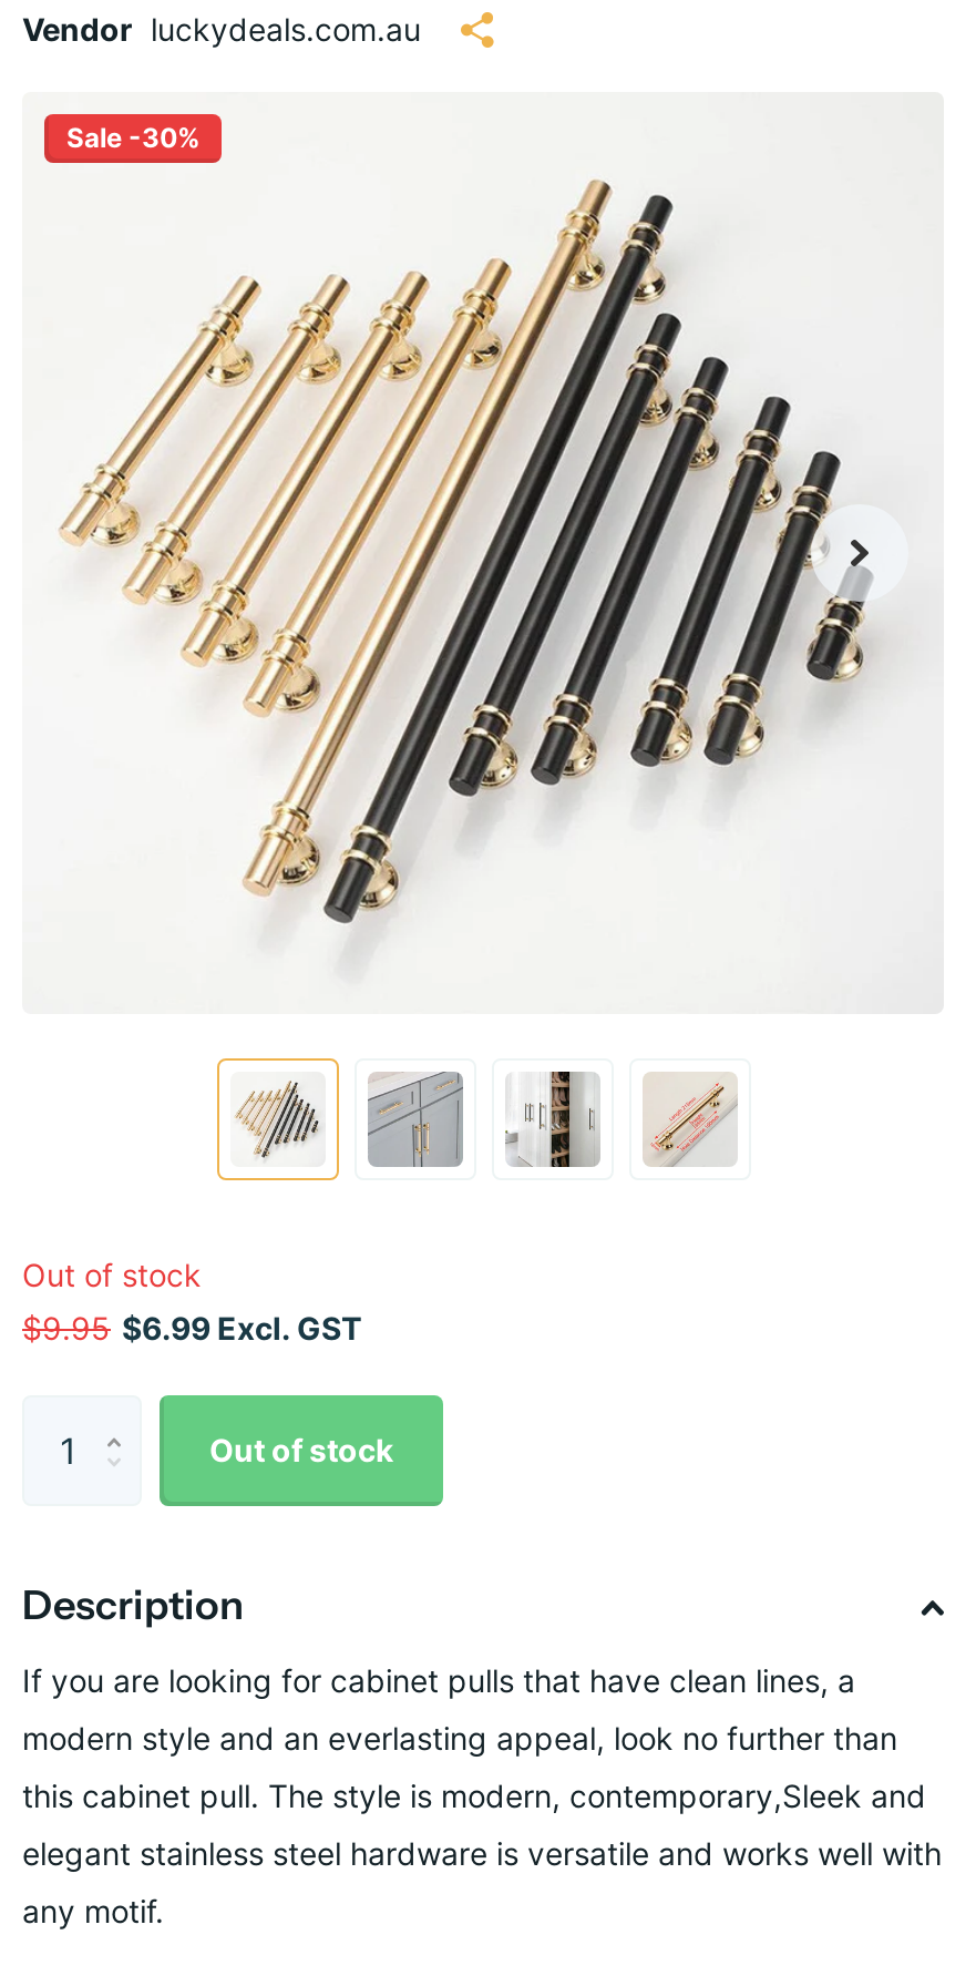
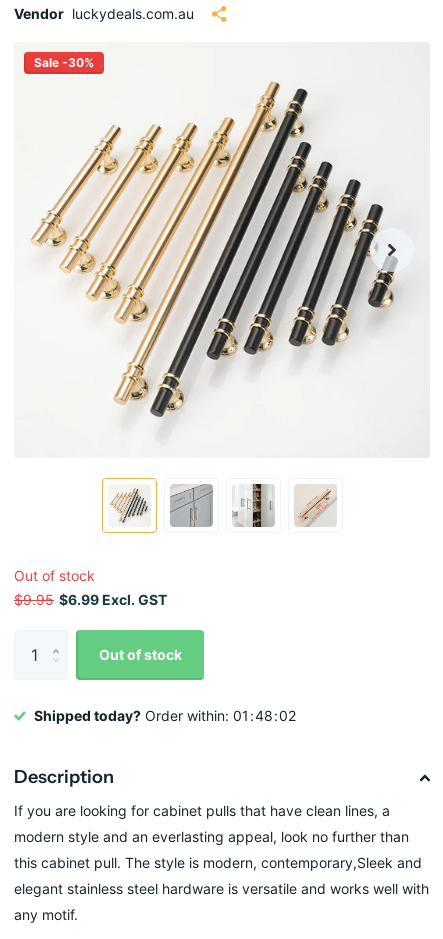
none -> [34,707,296,724] Shipped today? Order within: 01 48 02

